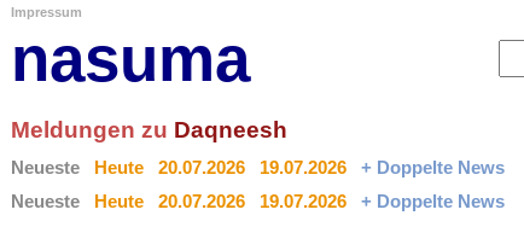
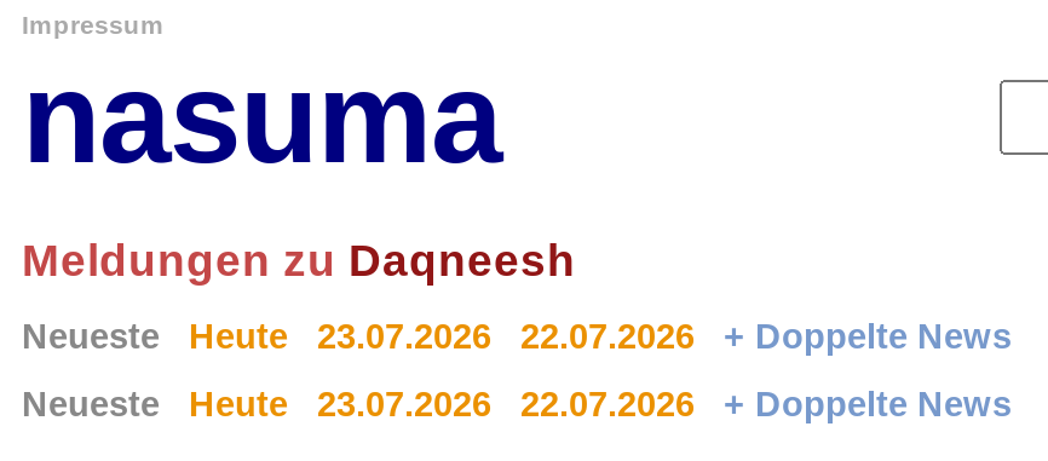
[158,158,245,177] 20.07.2026 -> [317,317,491,356] 23.07.2026
[260,158,347,177] 19.07.2026 -> [520,317,695,356] 22.07.2026
[158,192,245,211] 20.07.2026 -> [317,385,491,423] 23.07.2026
[260,192,347,211] 19.07.2026 -> [520,385,695,423] 22.07.2026

